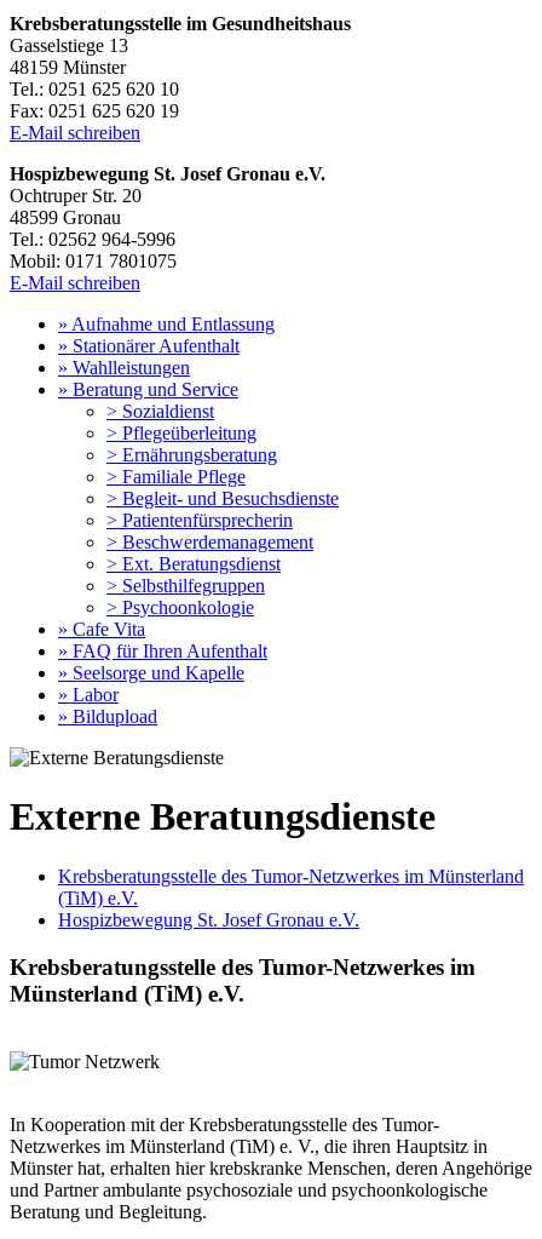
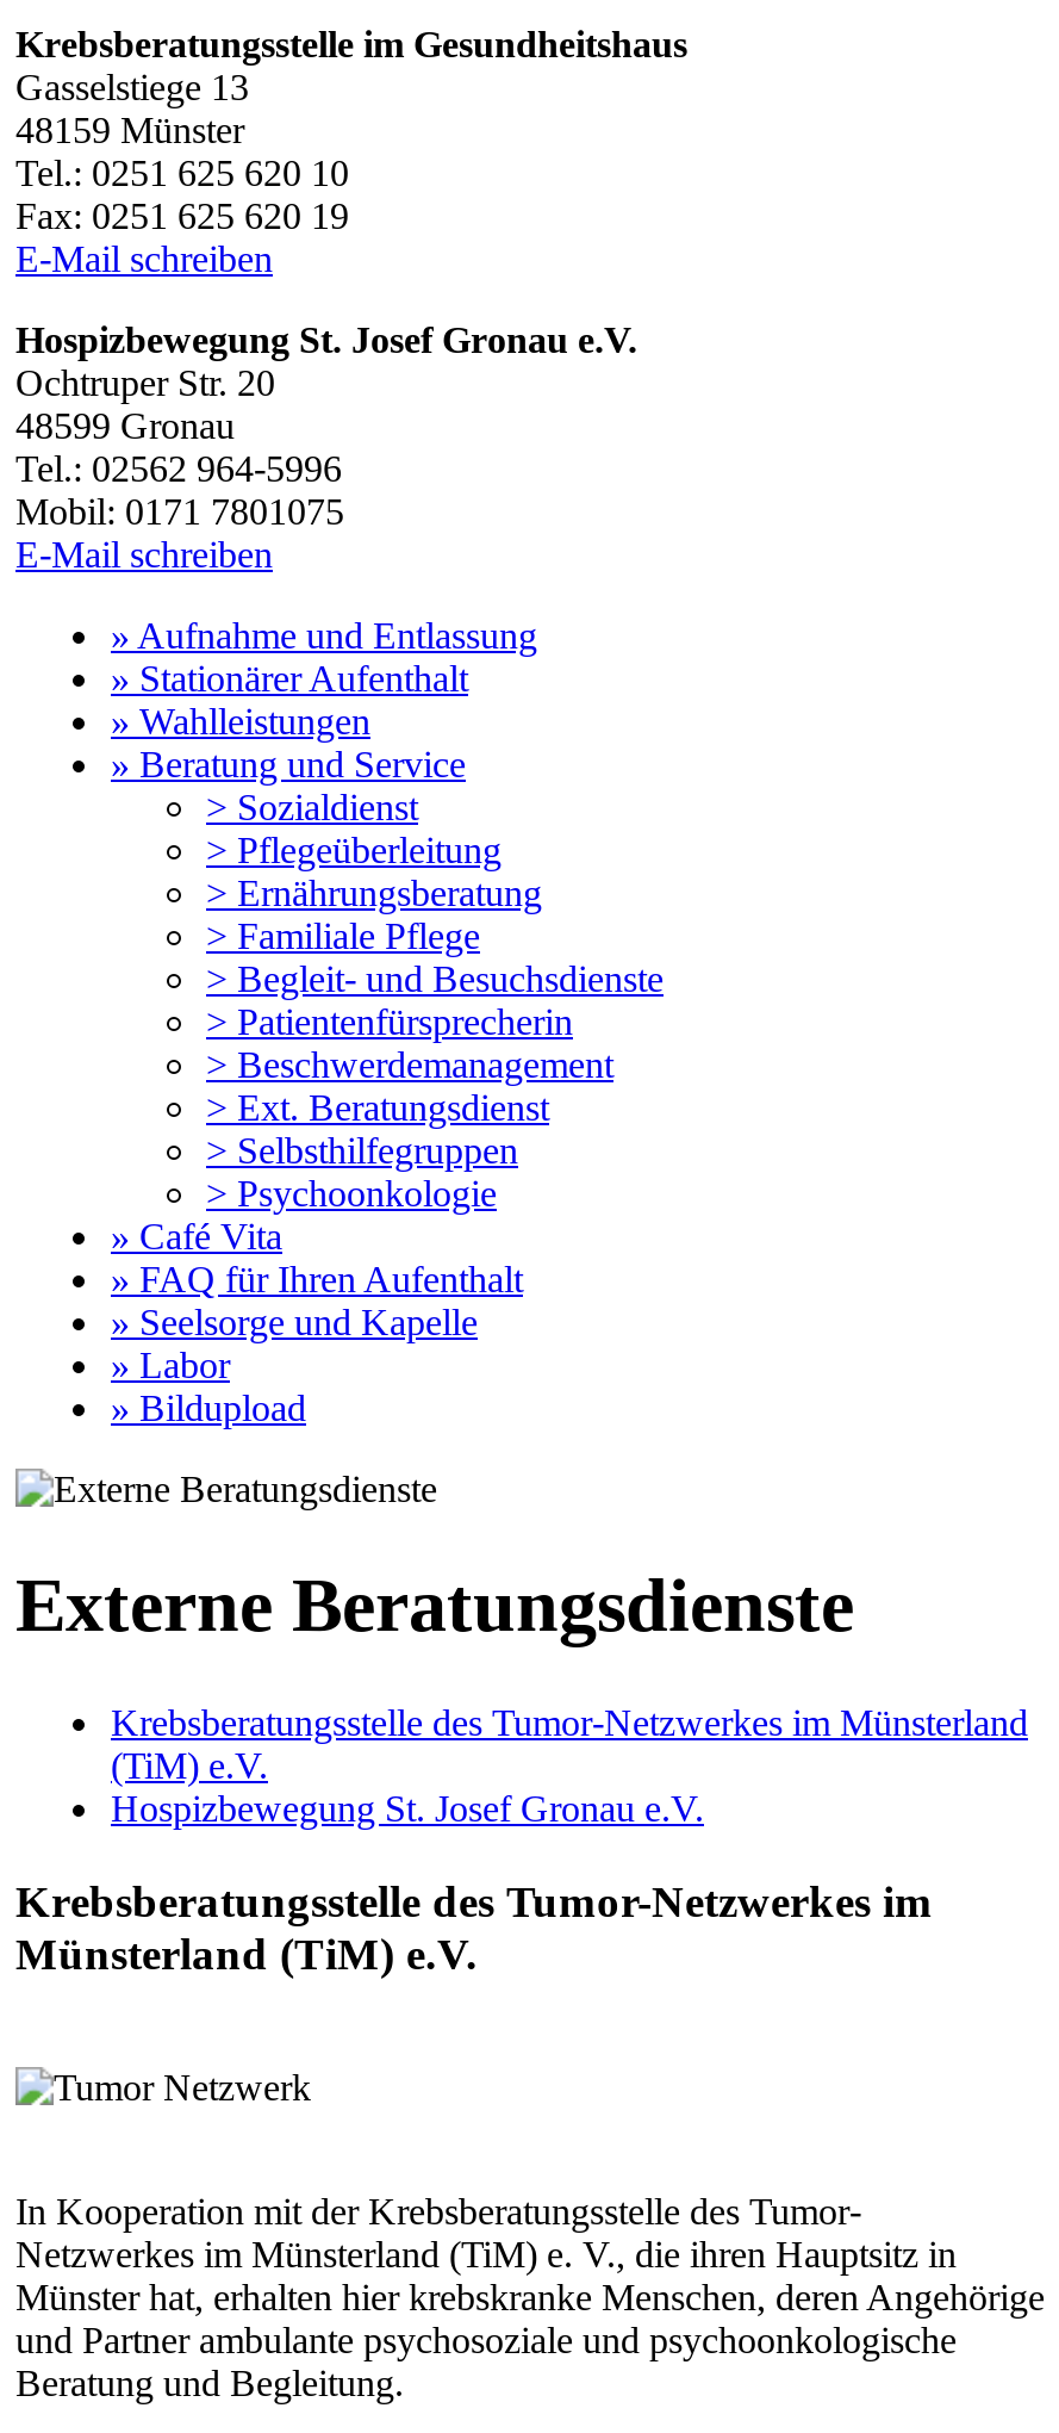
[58,619,145,639] » Cafe Vita -> [111,1216,282,1256] » Café Vita

